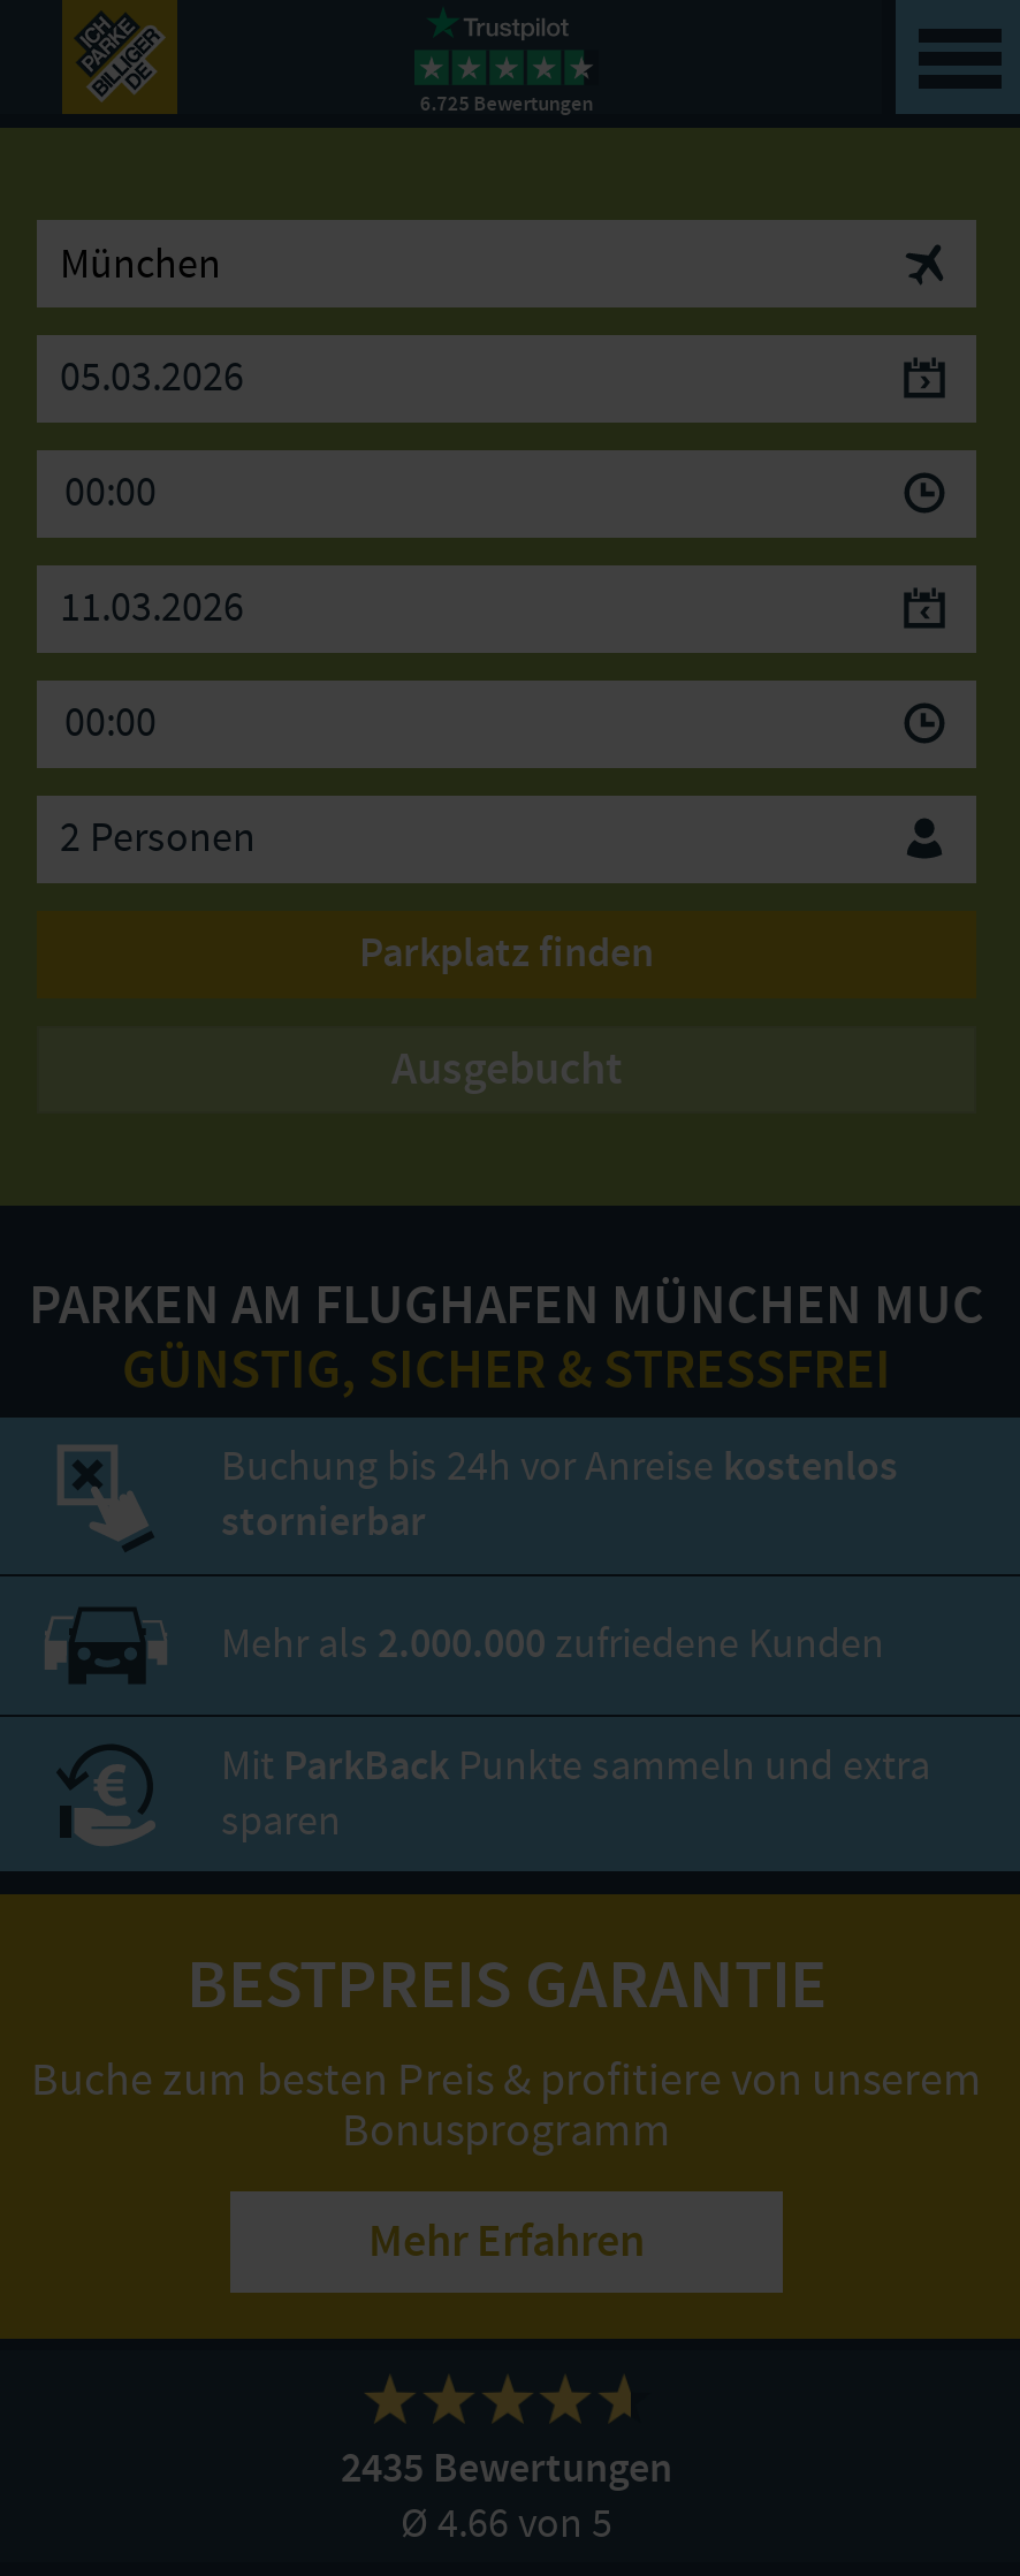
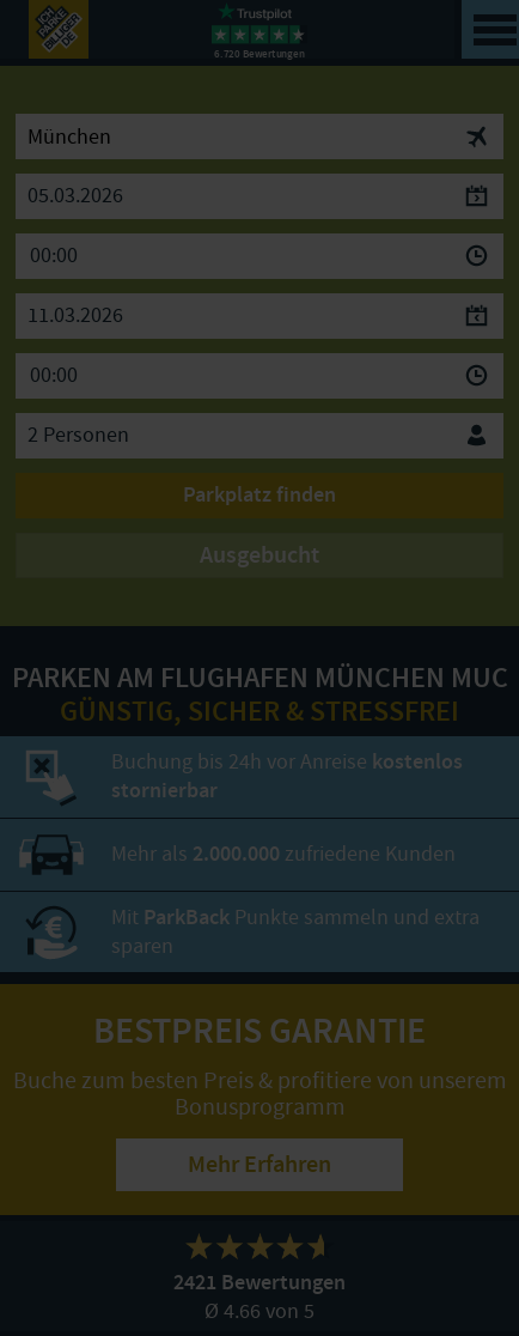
[420,90,593,117] 6.725 Bewertungen -> [215,46,304,60] 6.720 Bewertungen
[341,2442,672,2498] 2435 Bewertungen -> [173,1269,346,1298] 2421 Bewertungen

